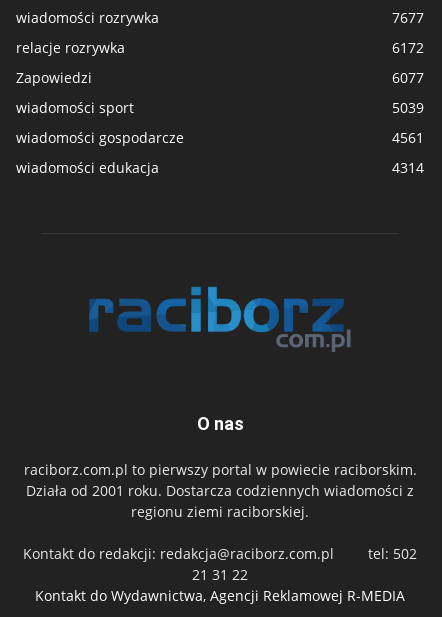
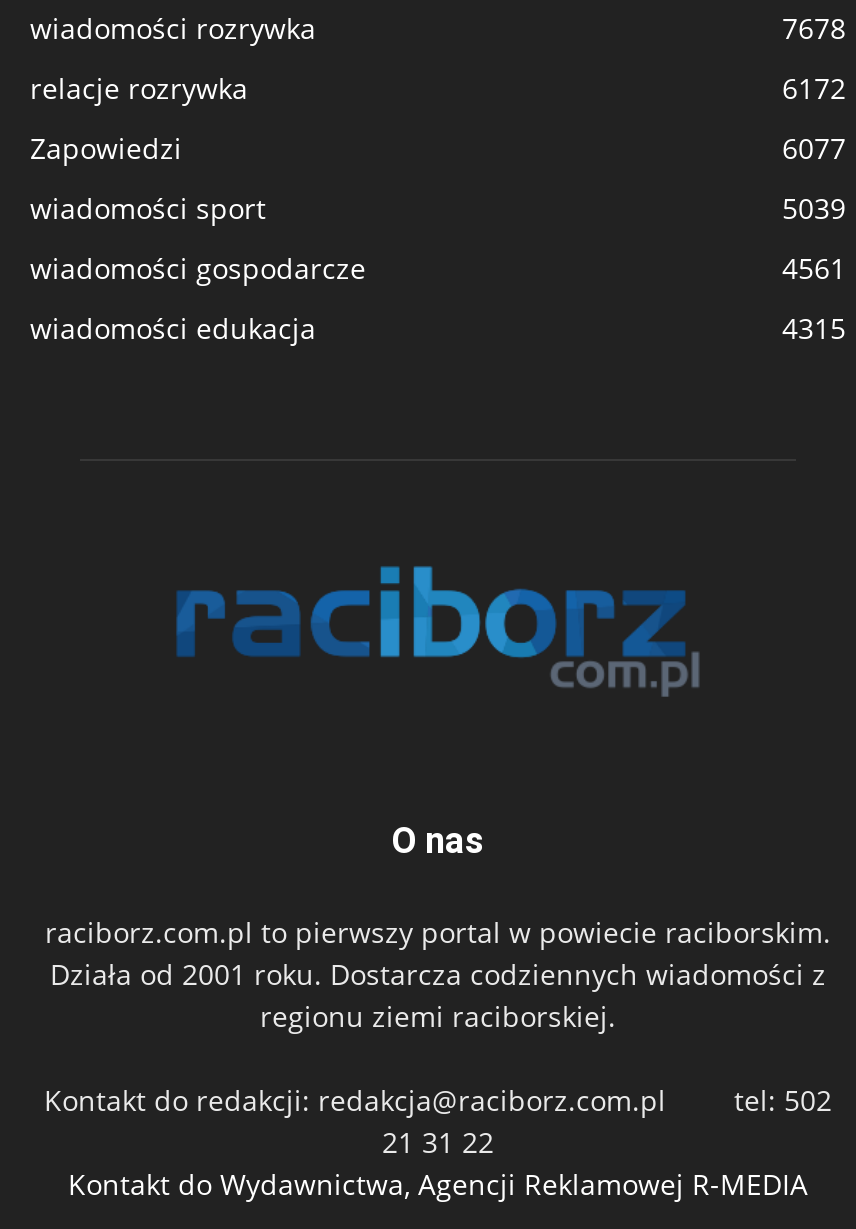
[392,8,424,27] 7677 -> [782,9,846,47] 7678
[392,158,424,177] 4314 -> [782,309,846,347] 4315

